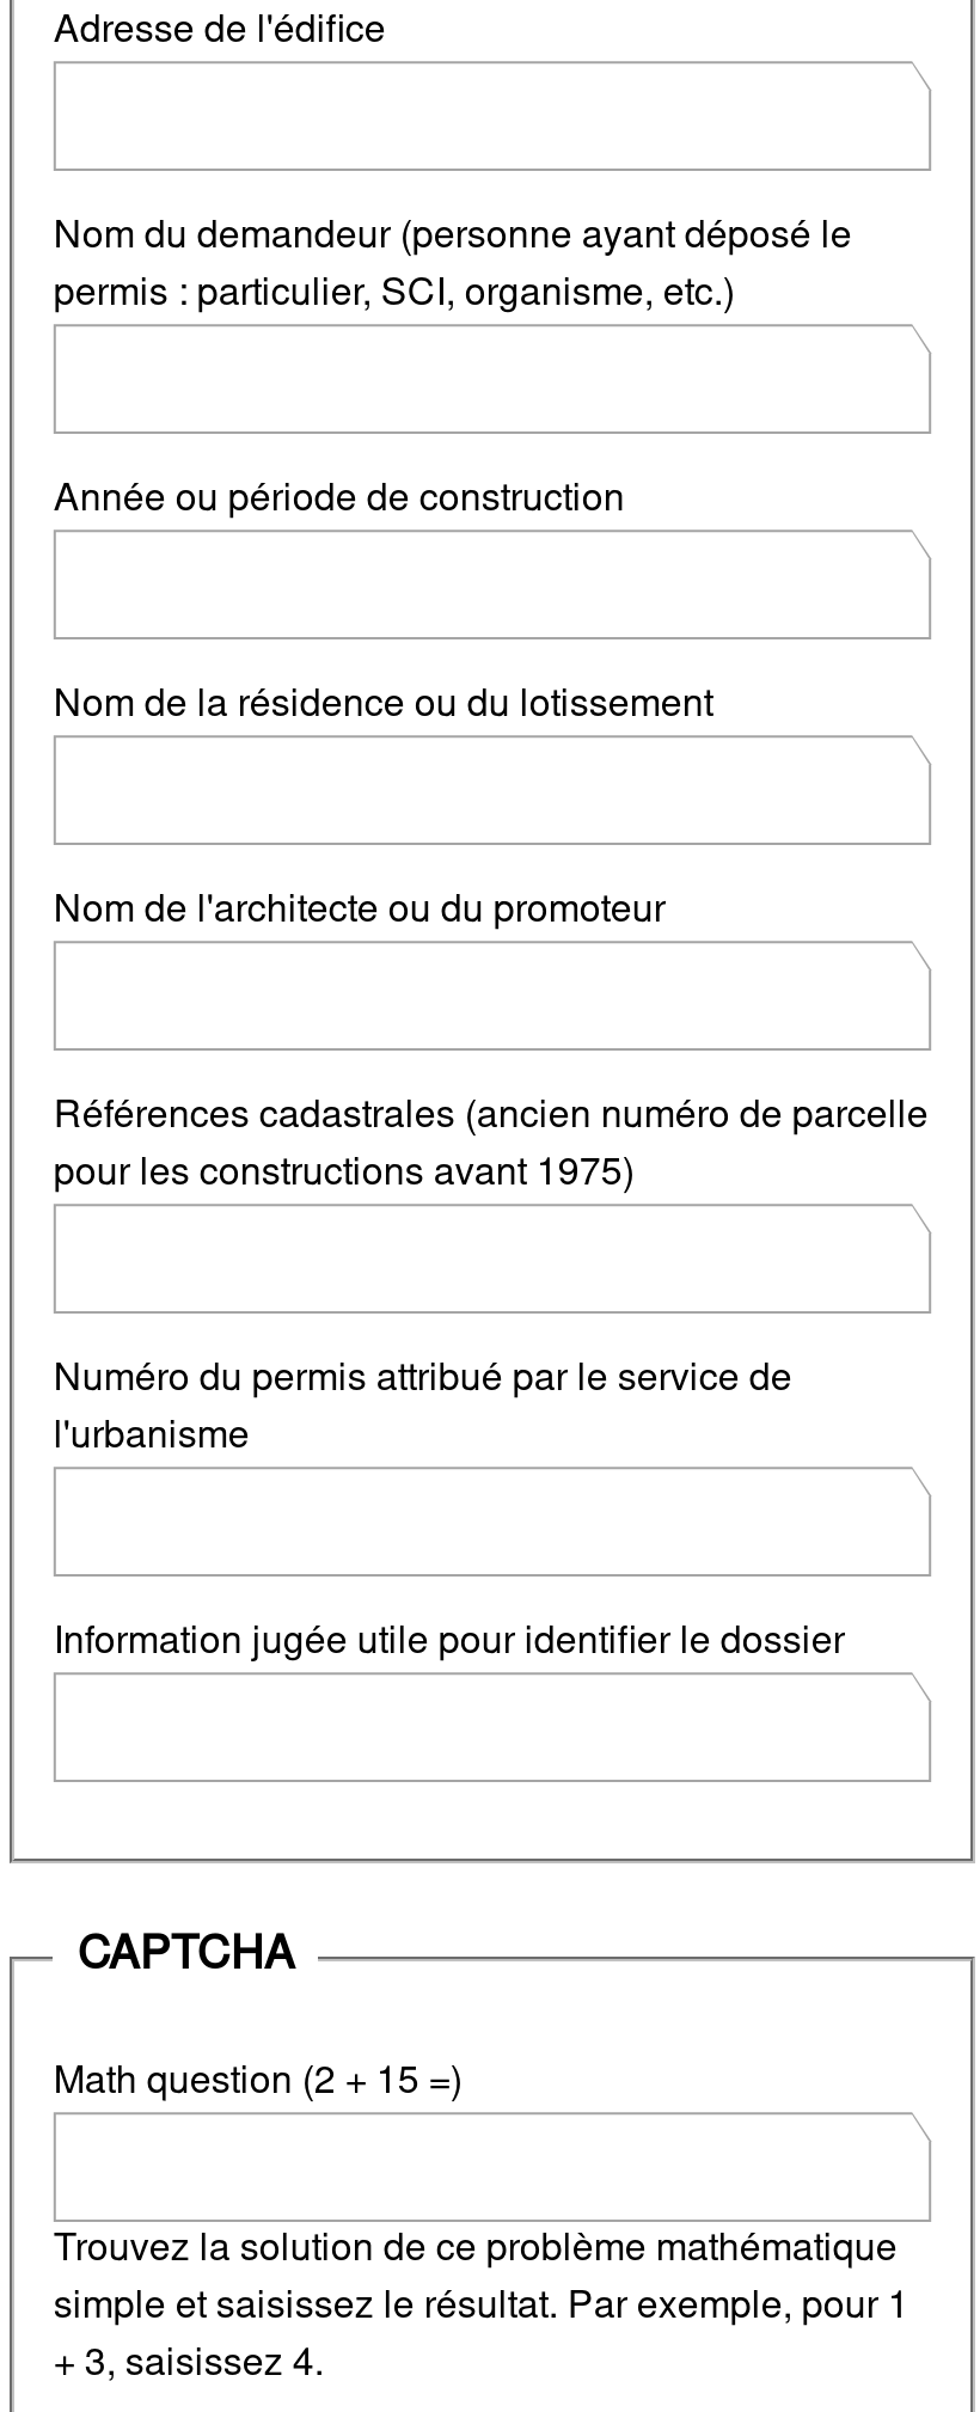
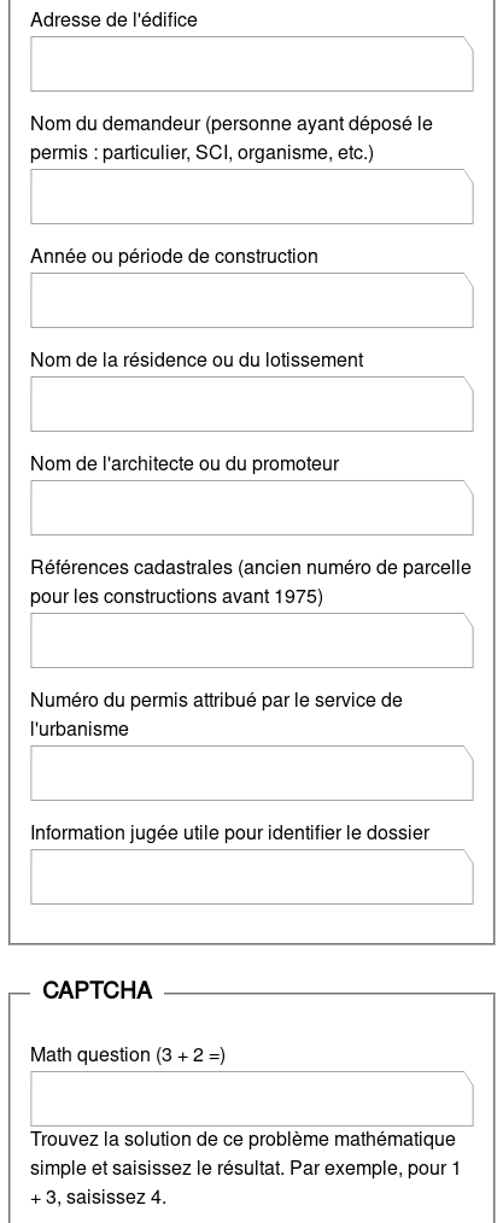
[54,2064,462,2103] Math question (2 + 15 =) -> [31,1047,226,1066] Math question (3 + 2 =)

